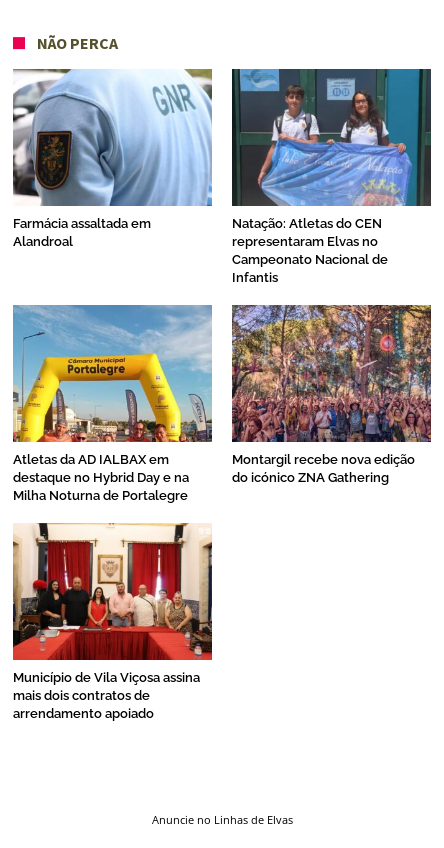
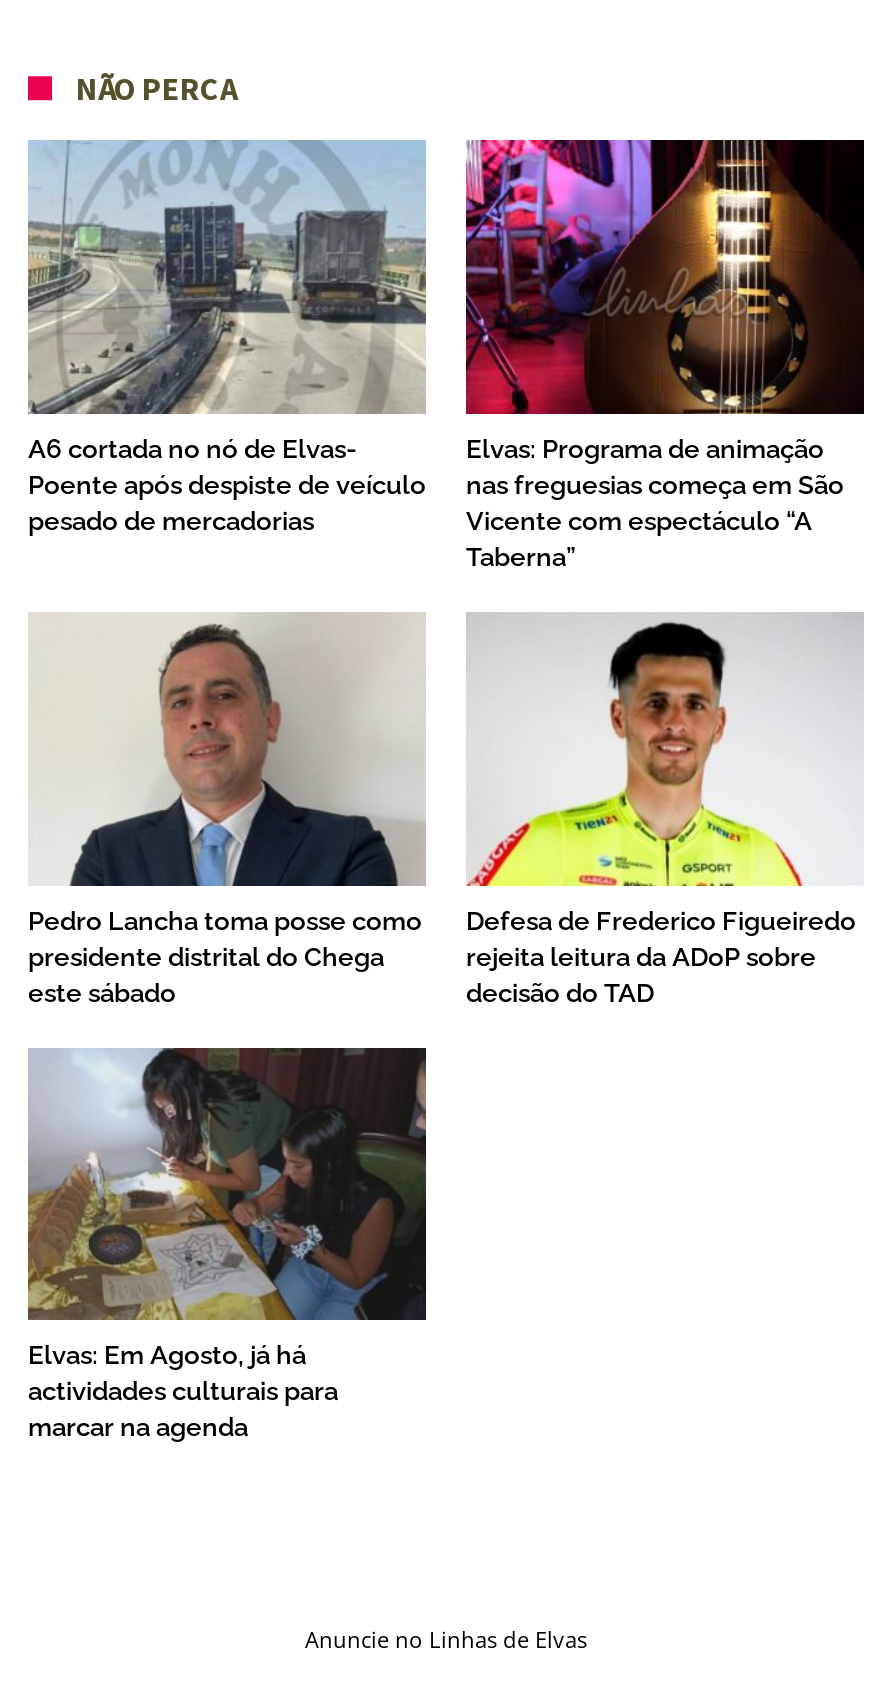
[12,68,213,249] [image] | Farmácia assaltada em | Alandroal -> [28,139,428,535] [image] | A6 cortada no nó de Elvas- | Poente após despiste de veículo | pesado de mercadorias
[231,68,431,285] [image] | Natação: Atletas do CEN | representaram Elvas no | Campeonato Nacional de | Infantis -> [464,137,864,571] [image] | Elvas: Programa de animação | nas freguesias começa em São | Vicente com espectáculo “A | Taberna”
[12,304,212,503] [image] | Atletas da AD IALBAX em | destaque no Hybrid Day e na | Milha Noturna de Portalegre -> [28,611,424,1007] [image] | Pedro Lancha toma posse como | presidente distrital do Chega | este sábado
[231,304,432,485] [image] | Montargil recebe nova edição | do icónico ZNA Gathering -> [466,611,864,1007] [image] | Defesa de Frederico Figueiredo | rejeita leitura da ADoP sobre | decisão do TAD
[12,522,213,721] [image] | Município de Vila Viçosa assina | mais dois contratos de | arrendamento apoiado -> [26,1045,428,1443] [image] | Elvas: Em Agosto, já há | actividades culturais para | marcar na agenda

